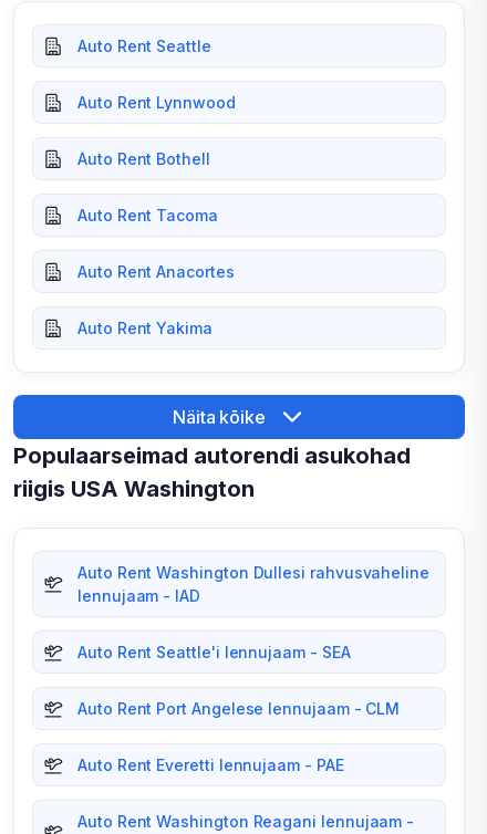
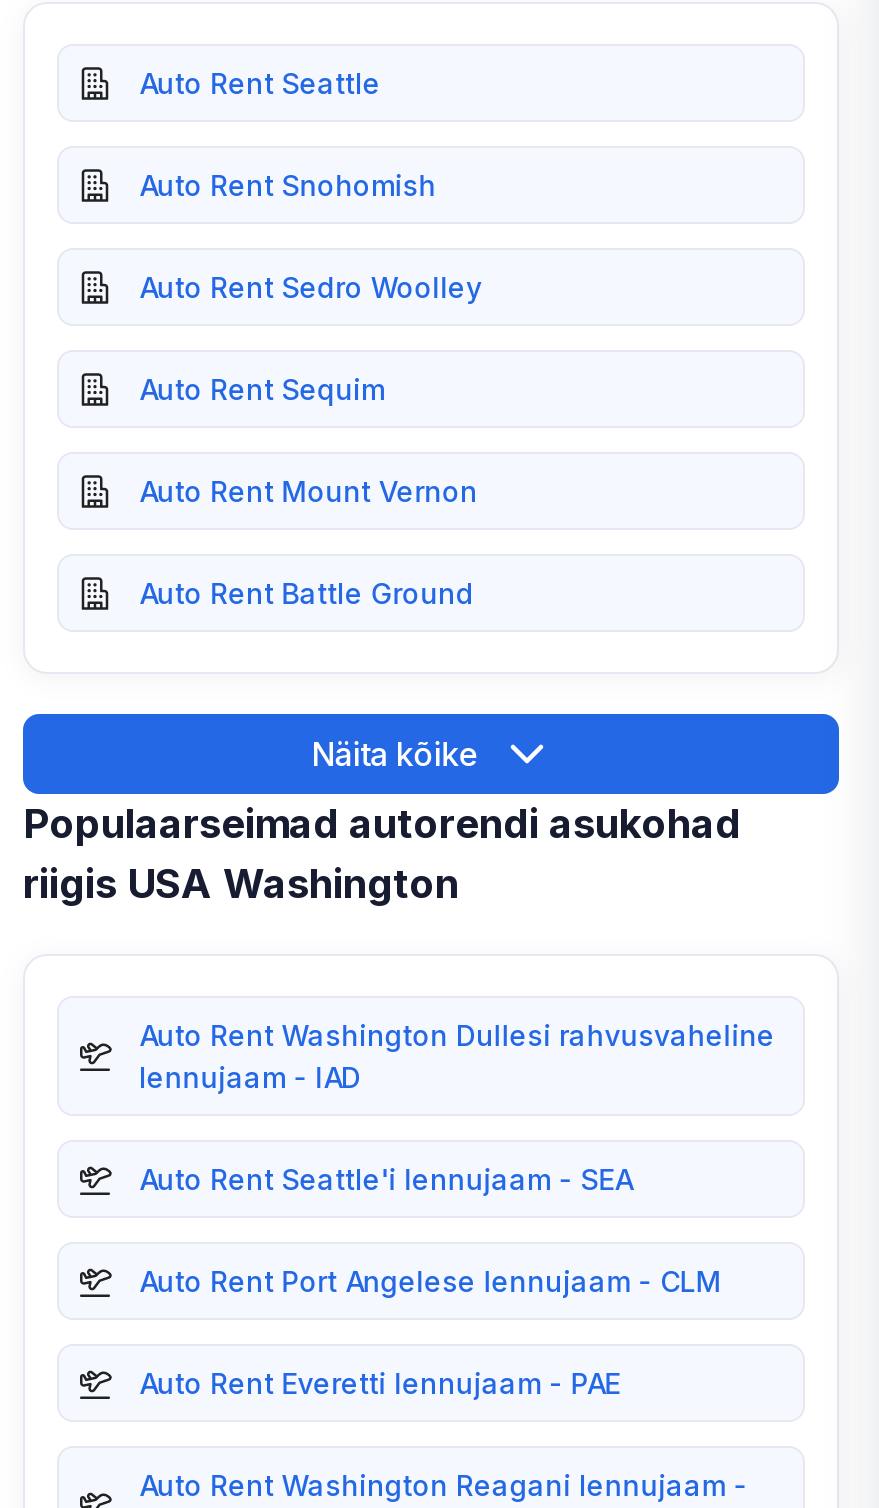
[77,93,236,112] Auto Rent Lynnwood -> [139,168,436,202] Auto Rent Snohomish
[77,149,210,168] Auto Rent Bothell -> [139,270,482,304] Auto Rent Sedro Woolley
[77,206,218,225] Auto Rent Tacoma -> [139,372,385,406] Auto Rent Sequim
[77,262,234,281] Auto Rent Anacortes -> [139,474,478,508] Auto Rent Mount Vernon
[77,319,212,337] Auto Rent Yakima -> [139,576,474,610] Auto Rent Battle Ground

